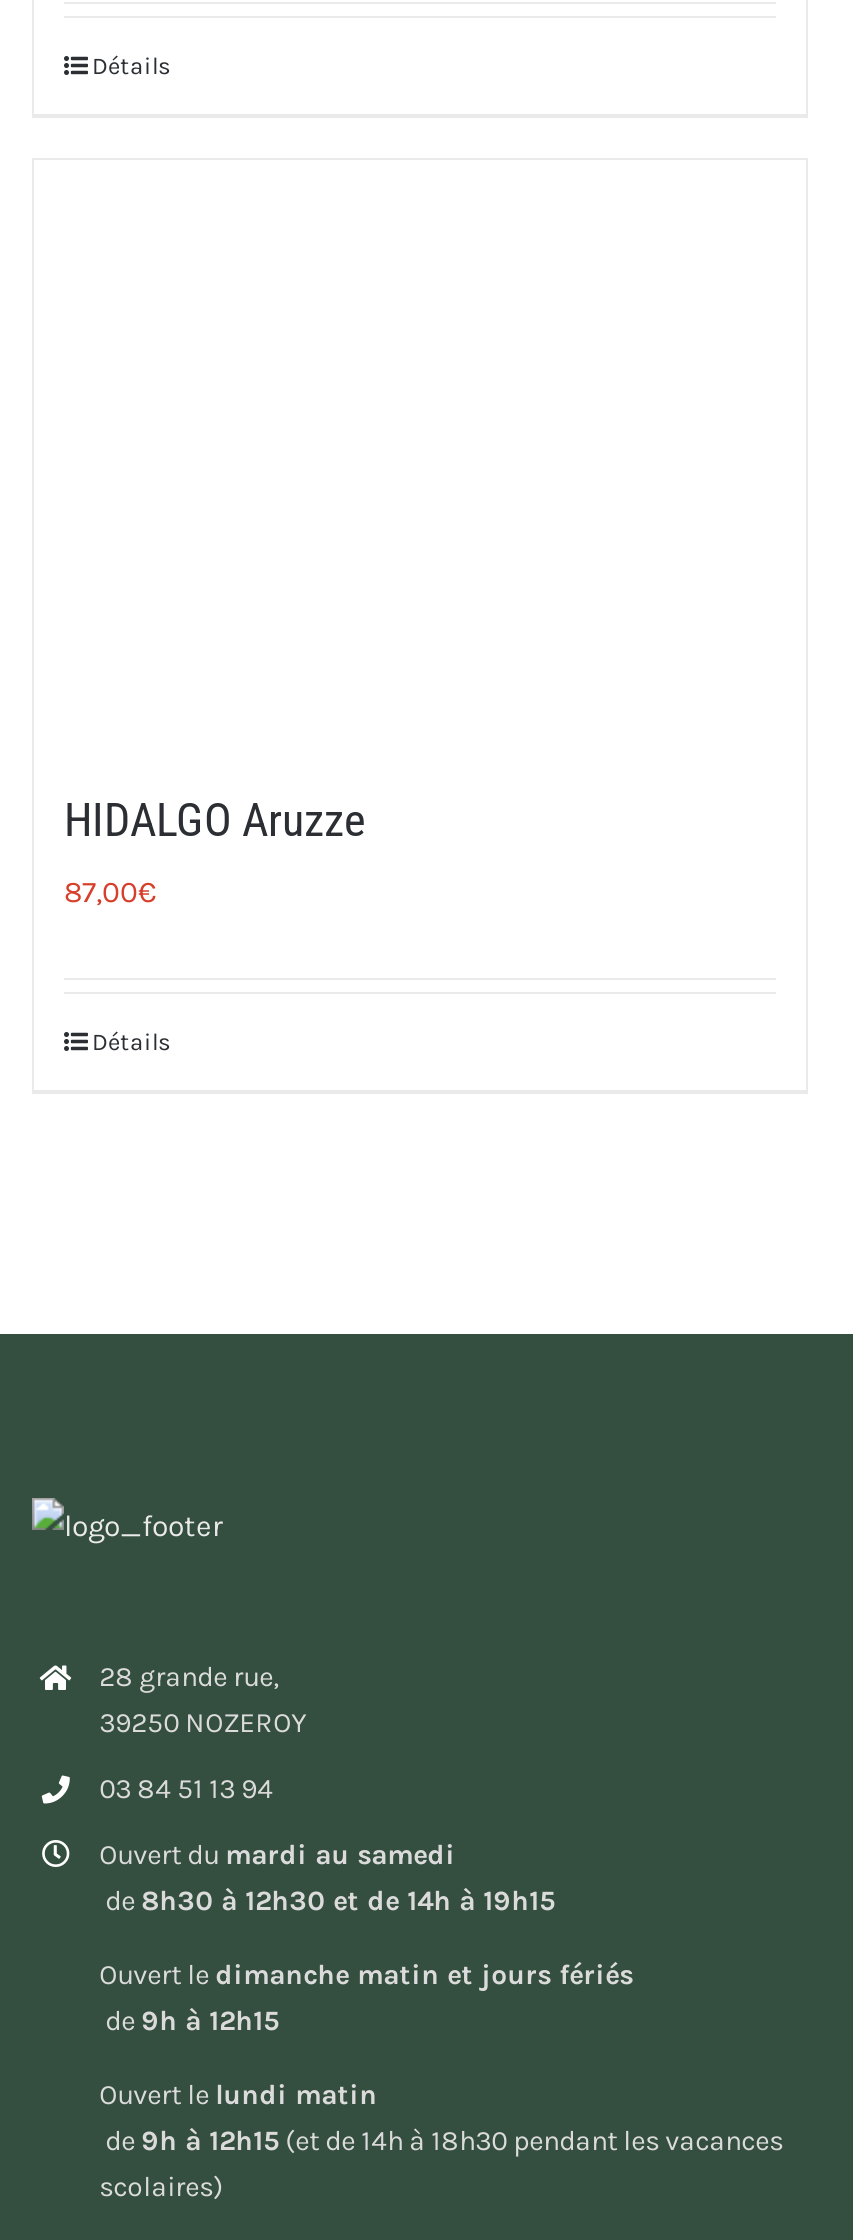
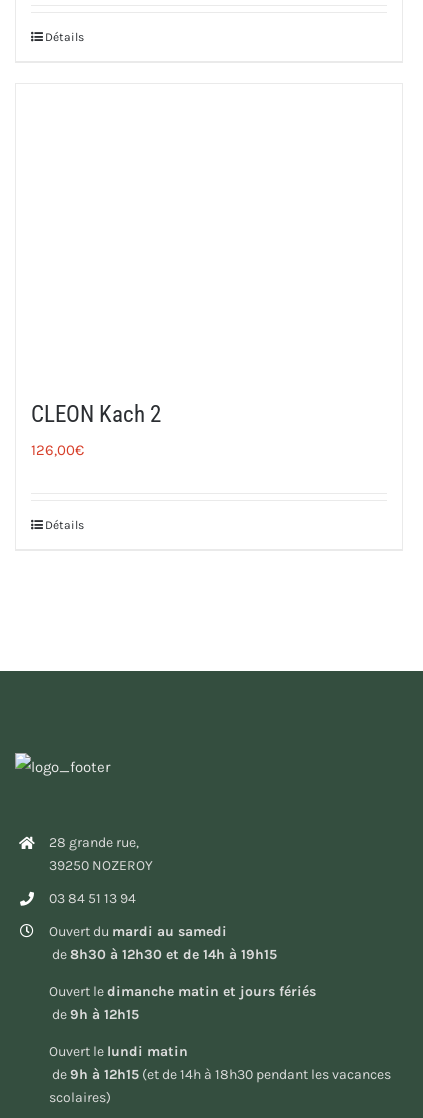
[64,794,366,848] HIDALGO Aruzze -> [31,401,161,428] CLEON Kach 2
[64,874,156,910] 87,00€ -> [31,441,84,459] 126,00€

